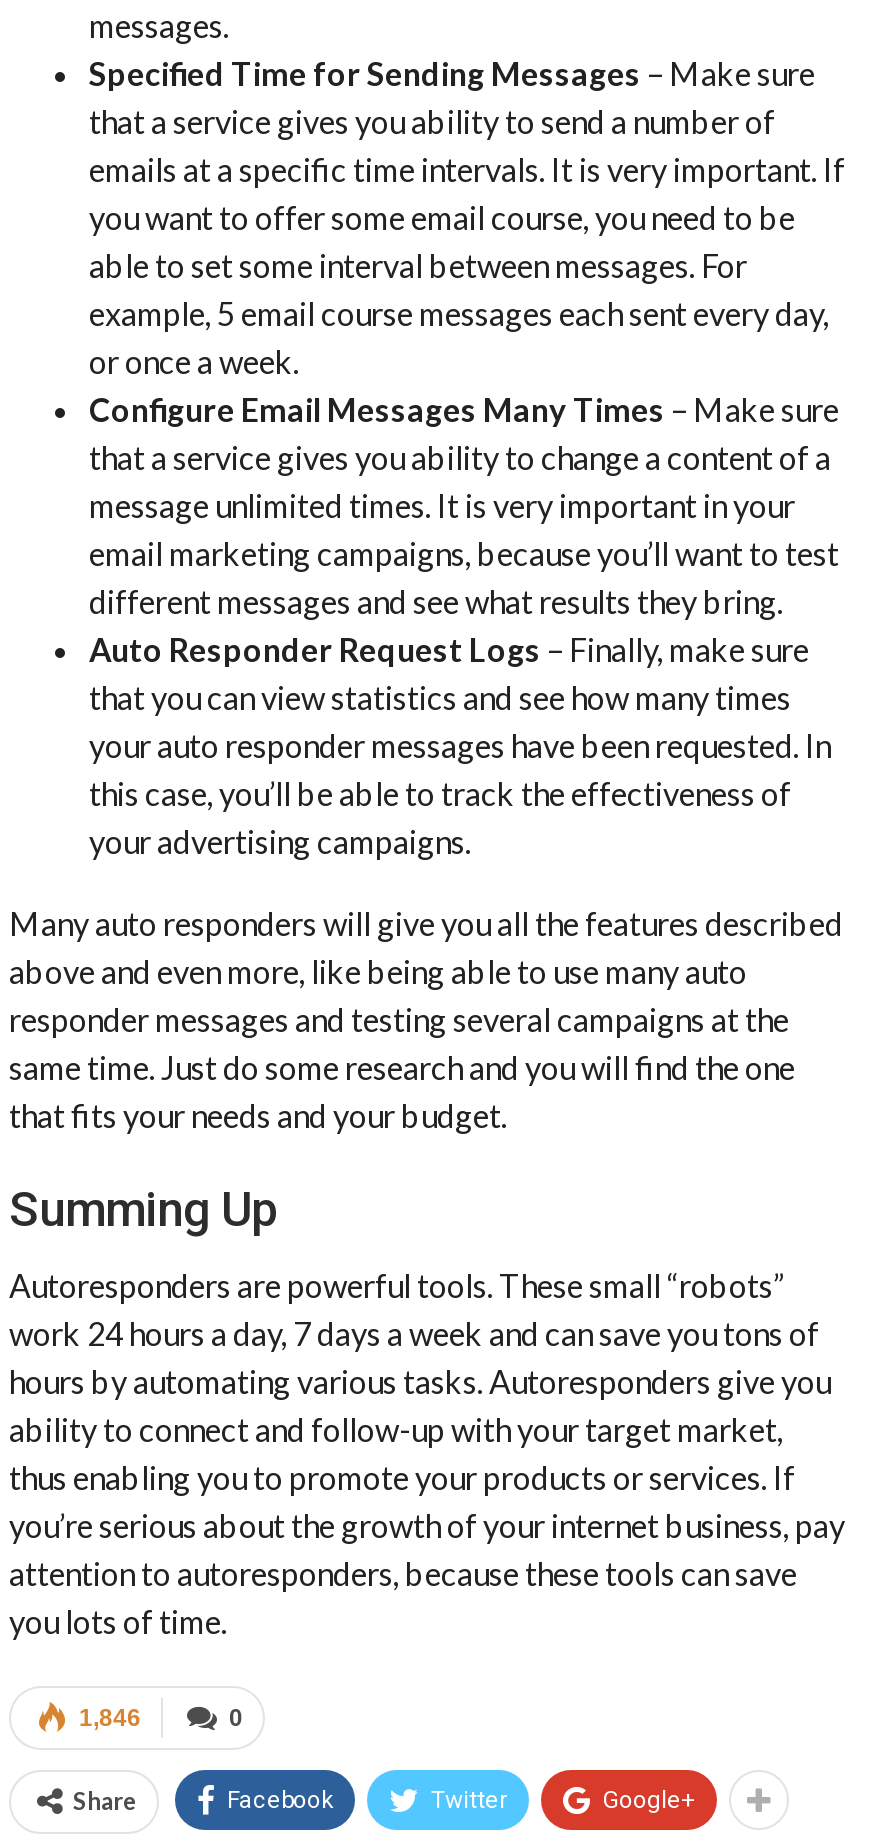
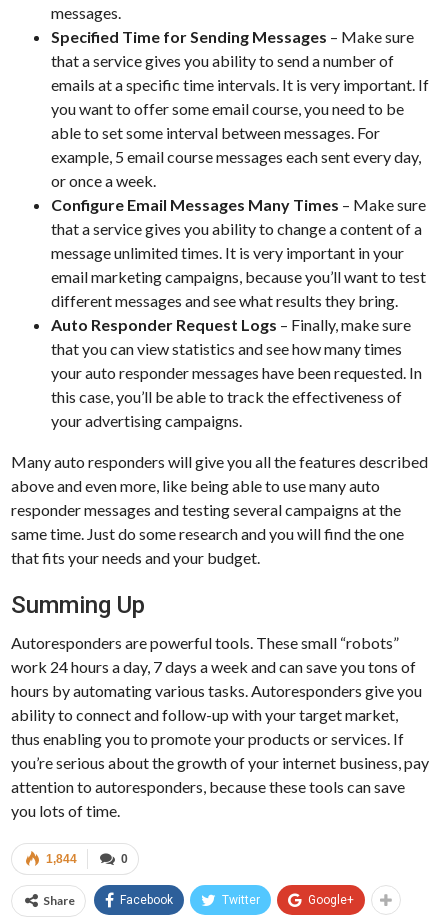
[79,1703,141,1731] 1,846 -> [46,852,77,866] 1,844

